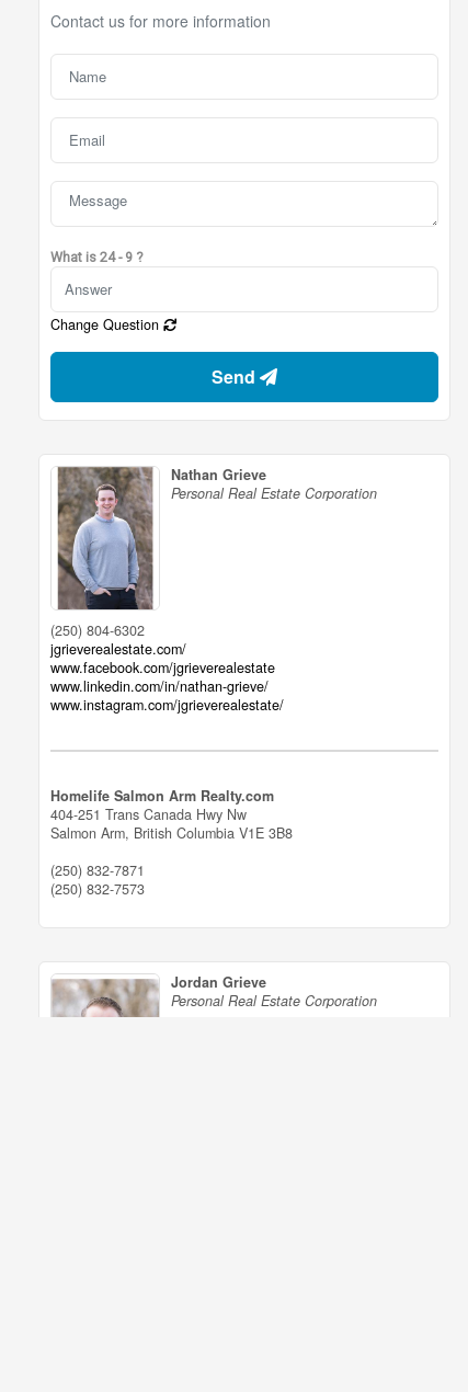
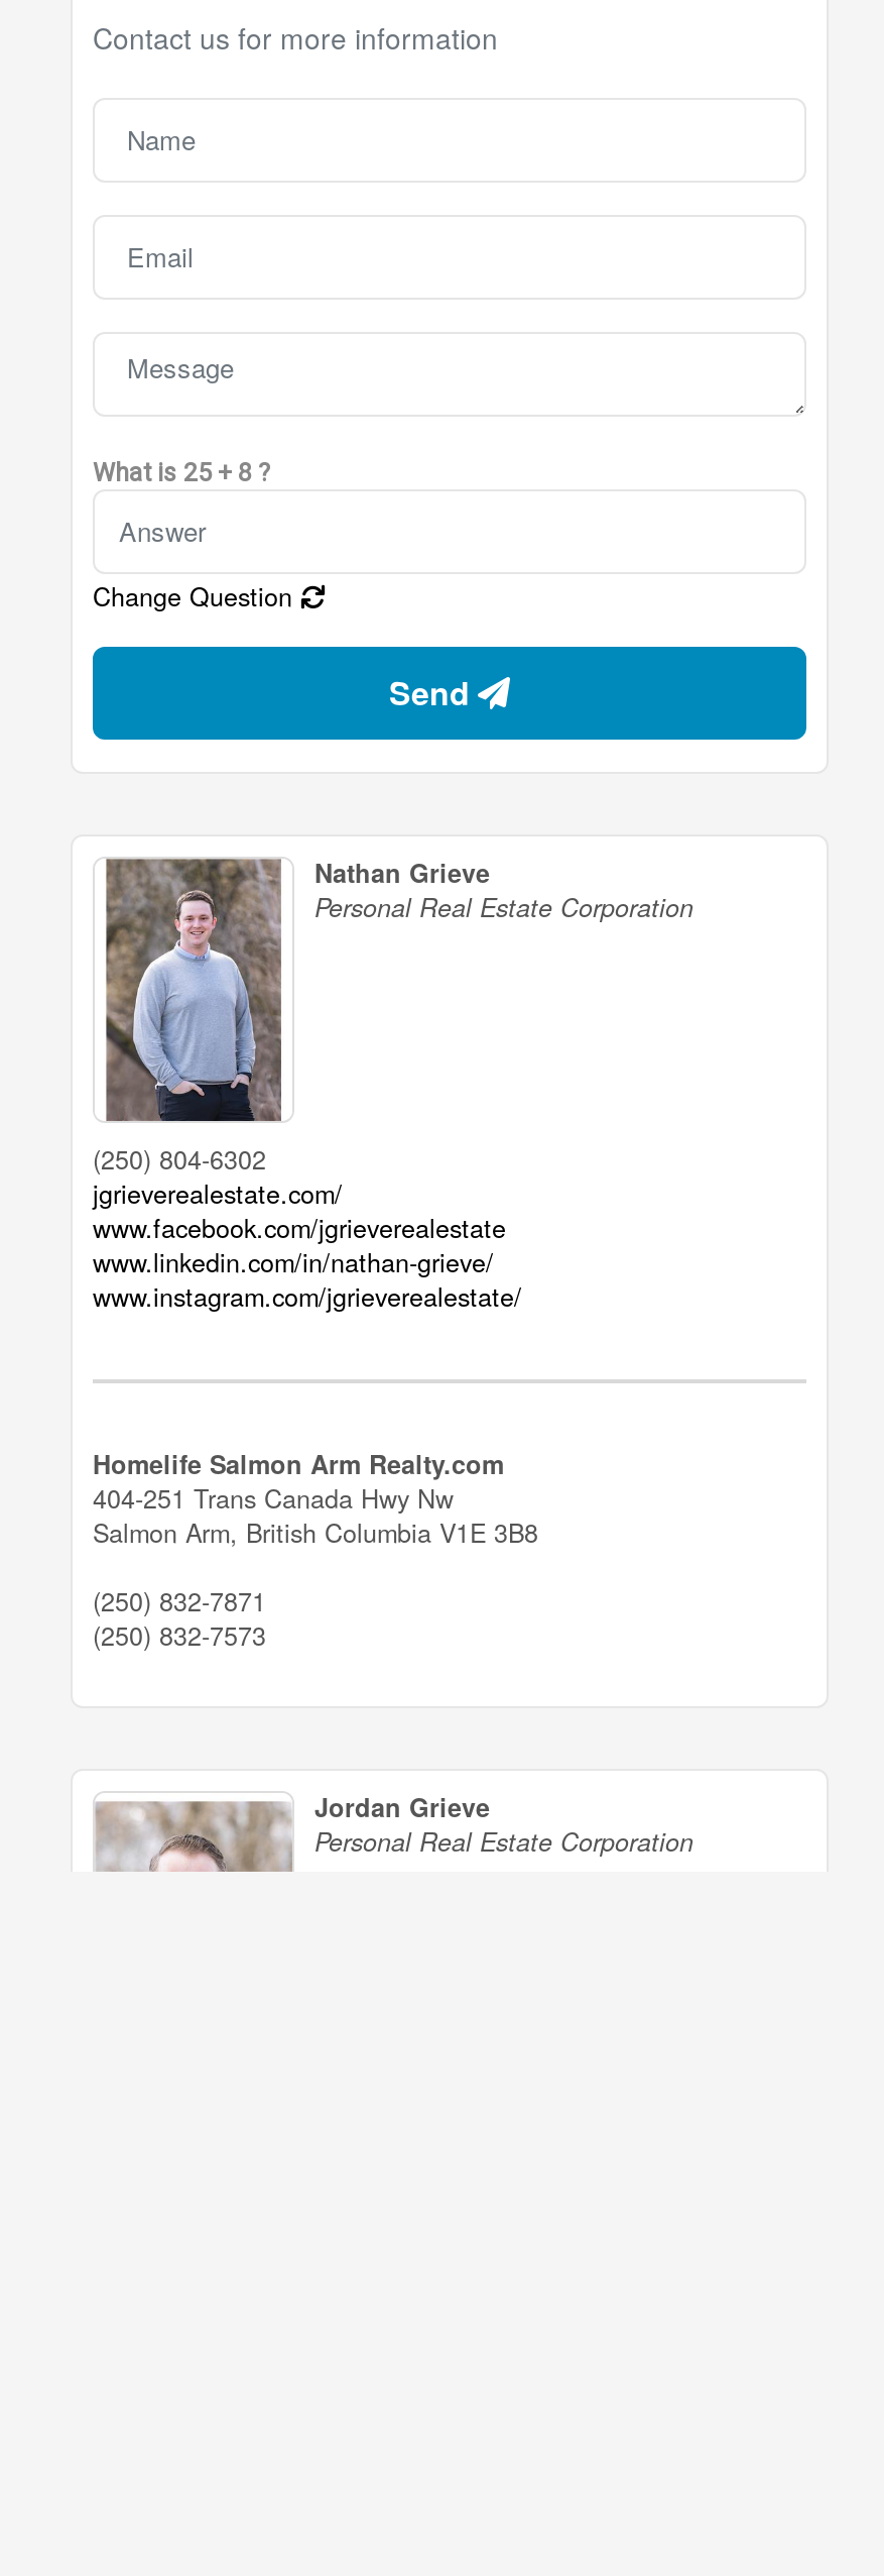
[50,248,142,265] What is 24 - 9 ? -> [93,456,270,487] What is 25 + 8 ?

